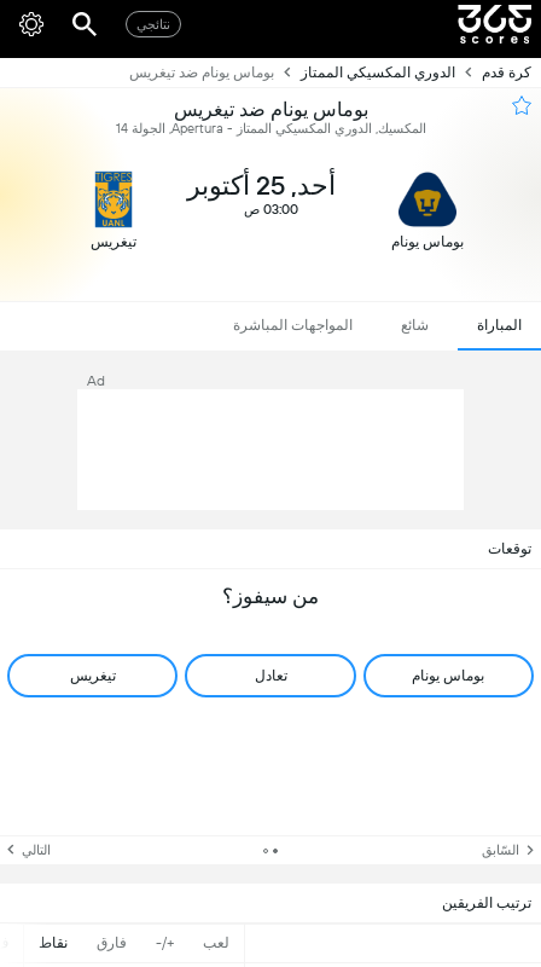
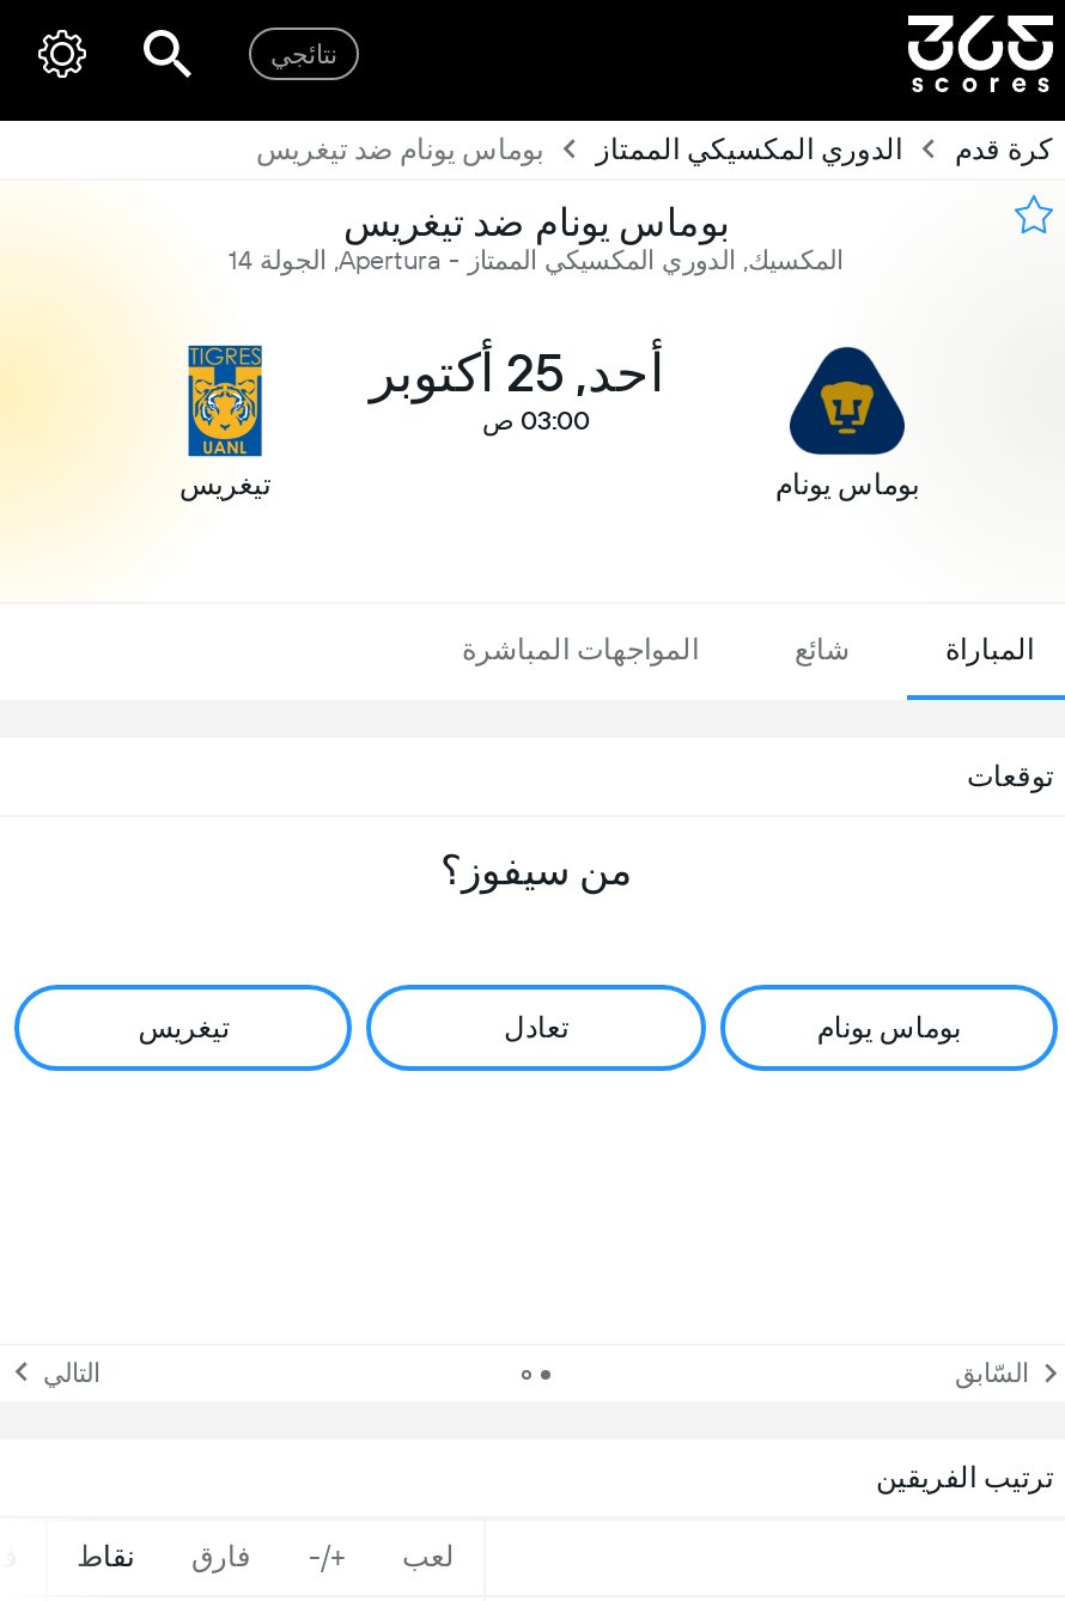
[87,372,105,389] Ad -> none

